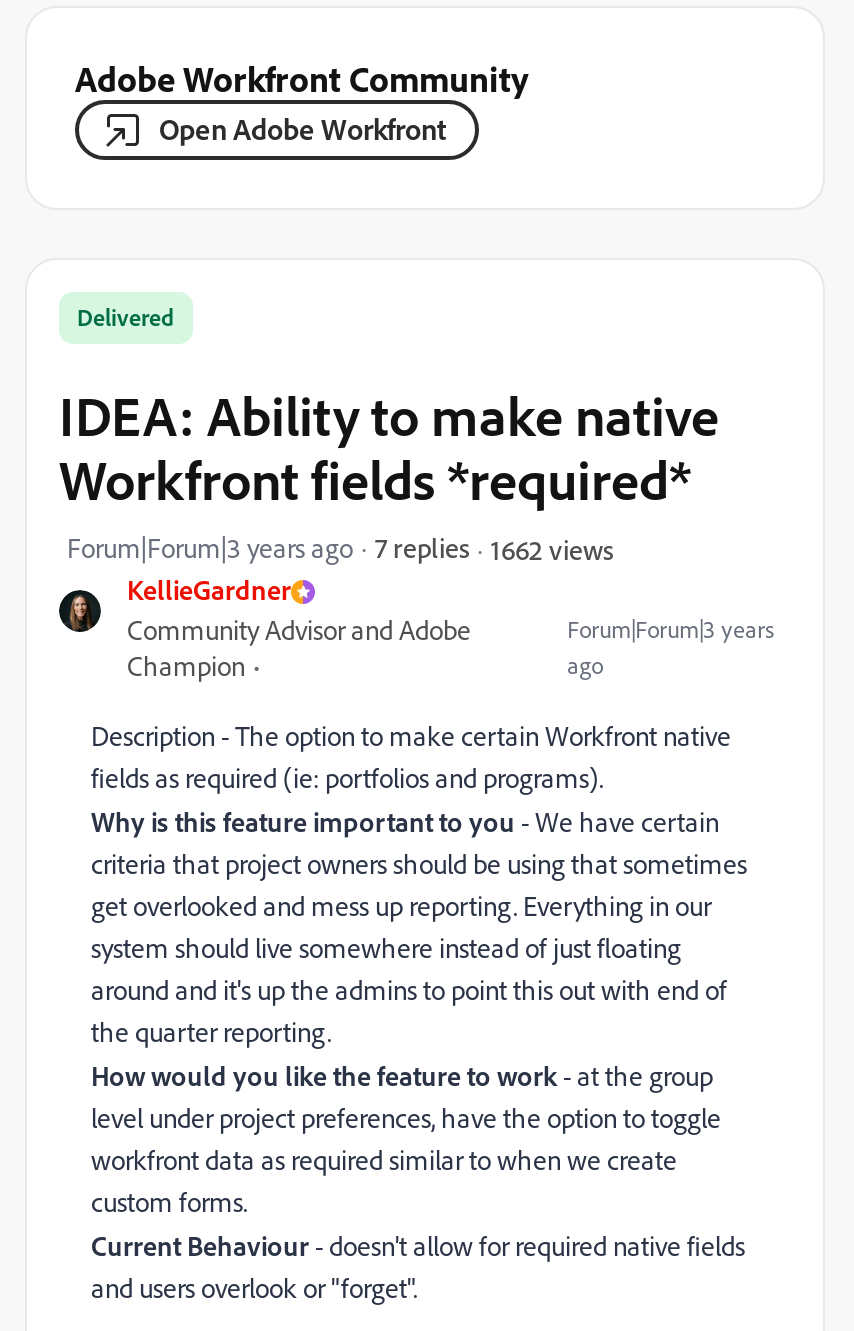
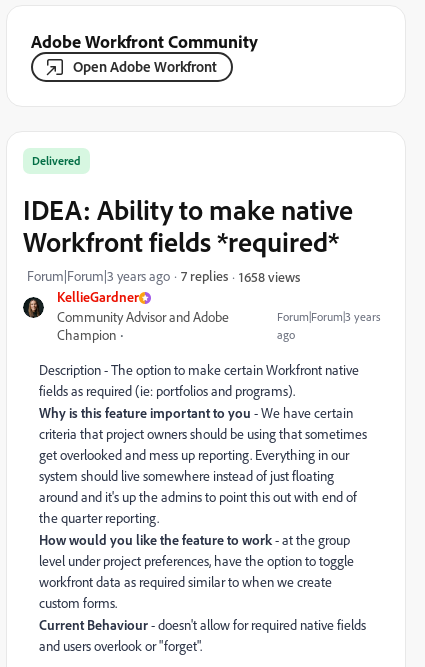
[491,531,613,565] 1662 views -> [239,267,300,284] 1658 views

